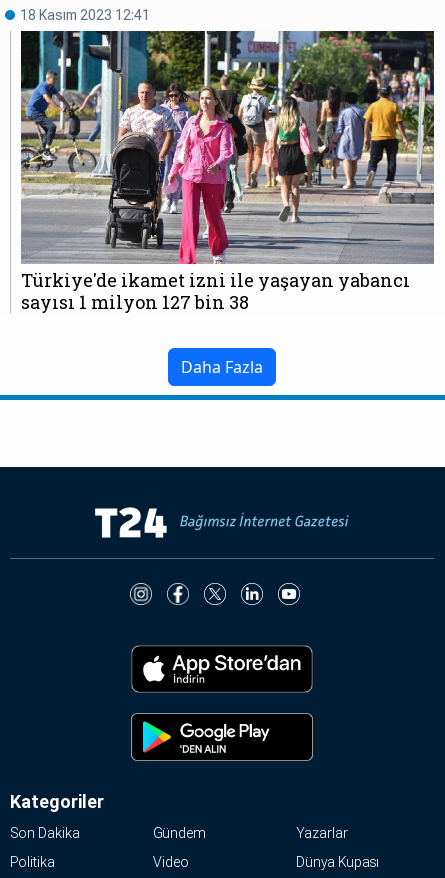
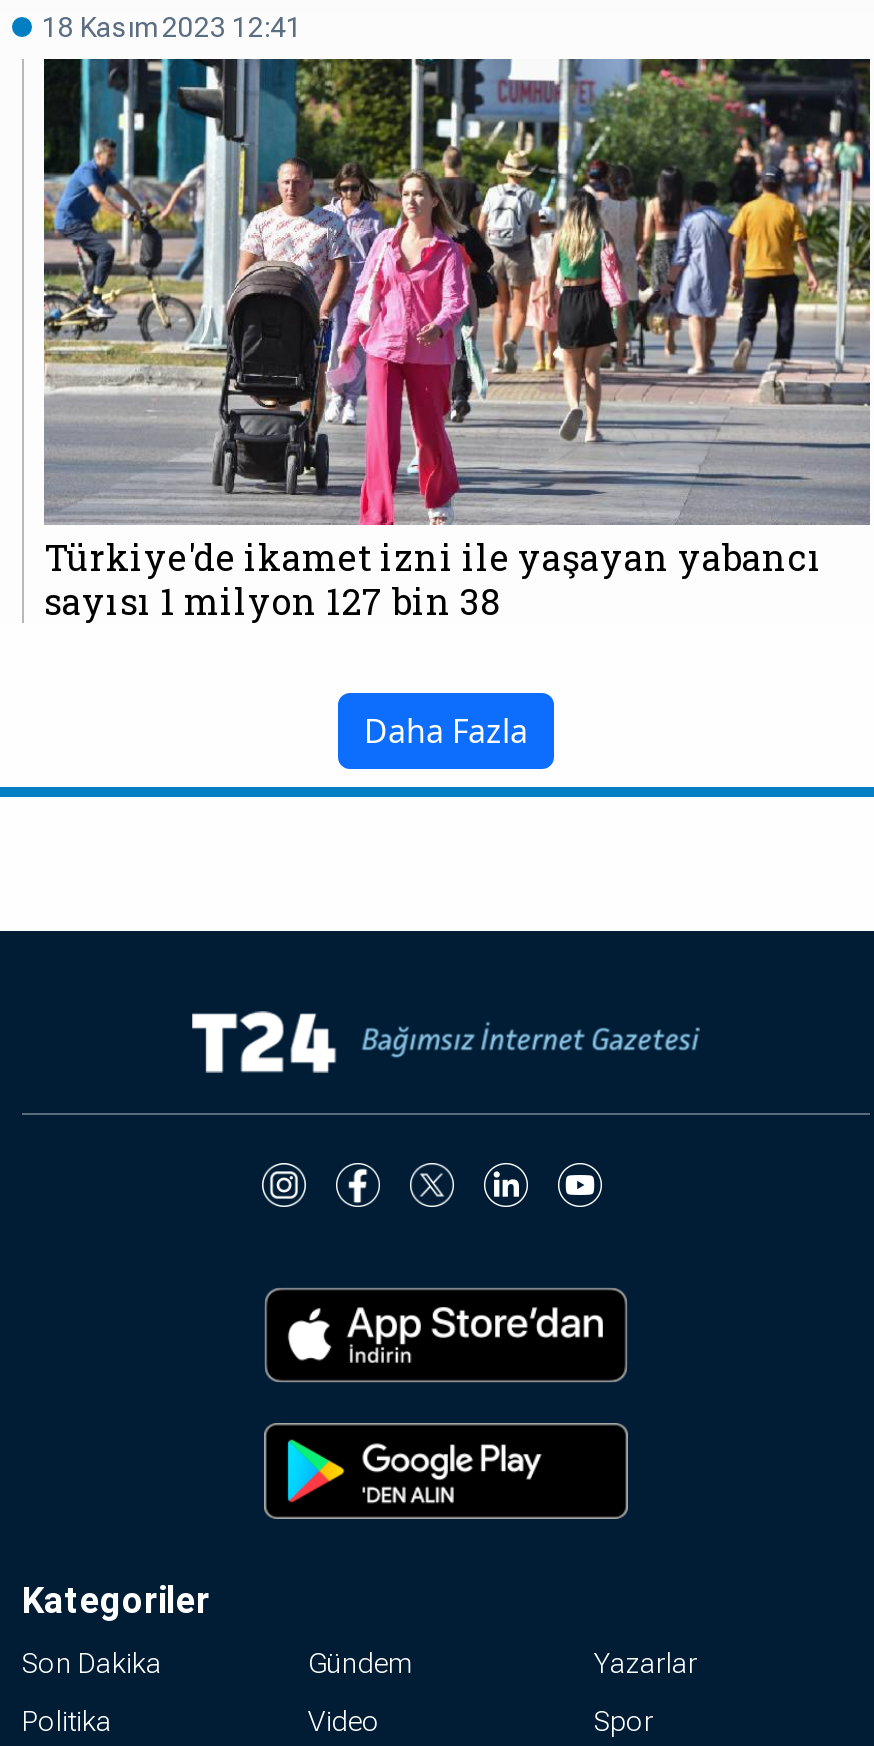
[296,854,379,870] Dünya Kupası -> [594,1705,654,1737] Spor

